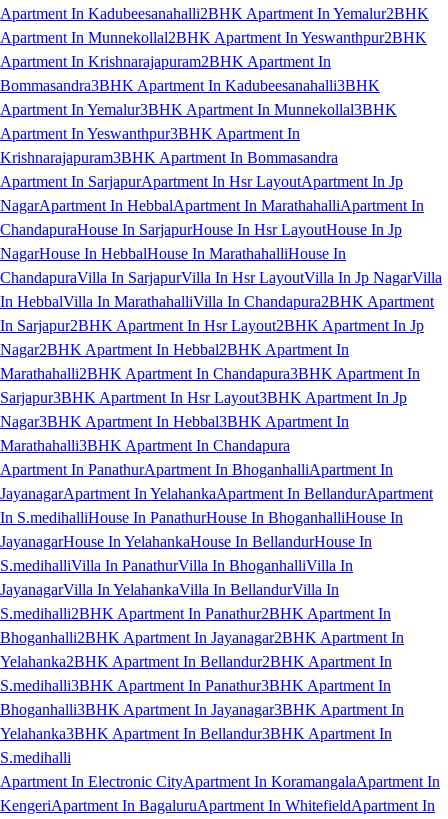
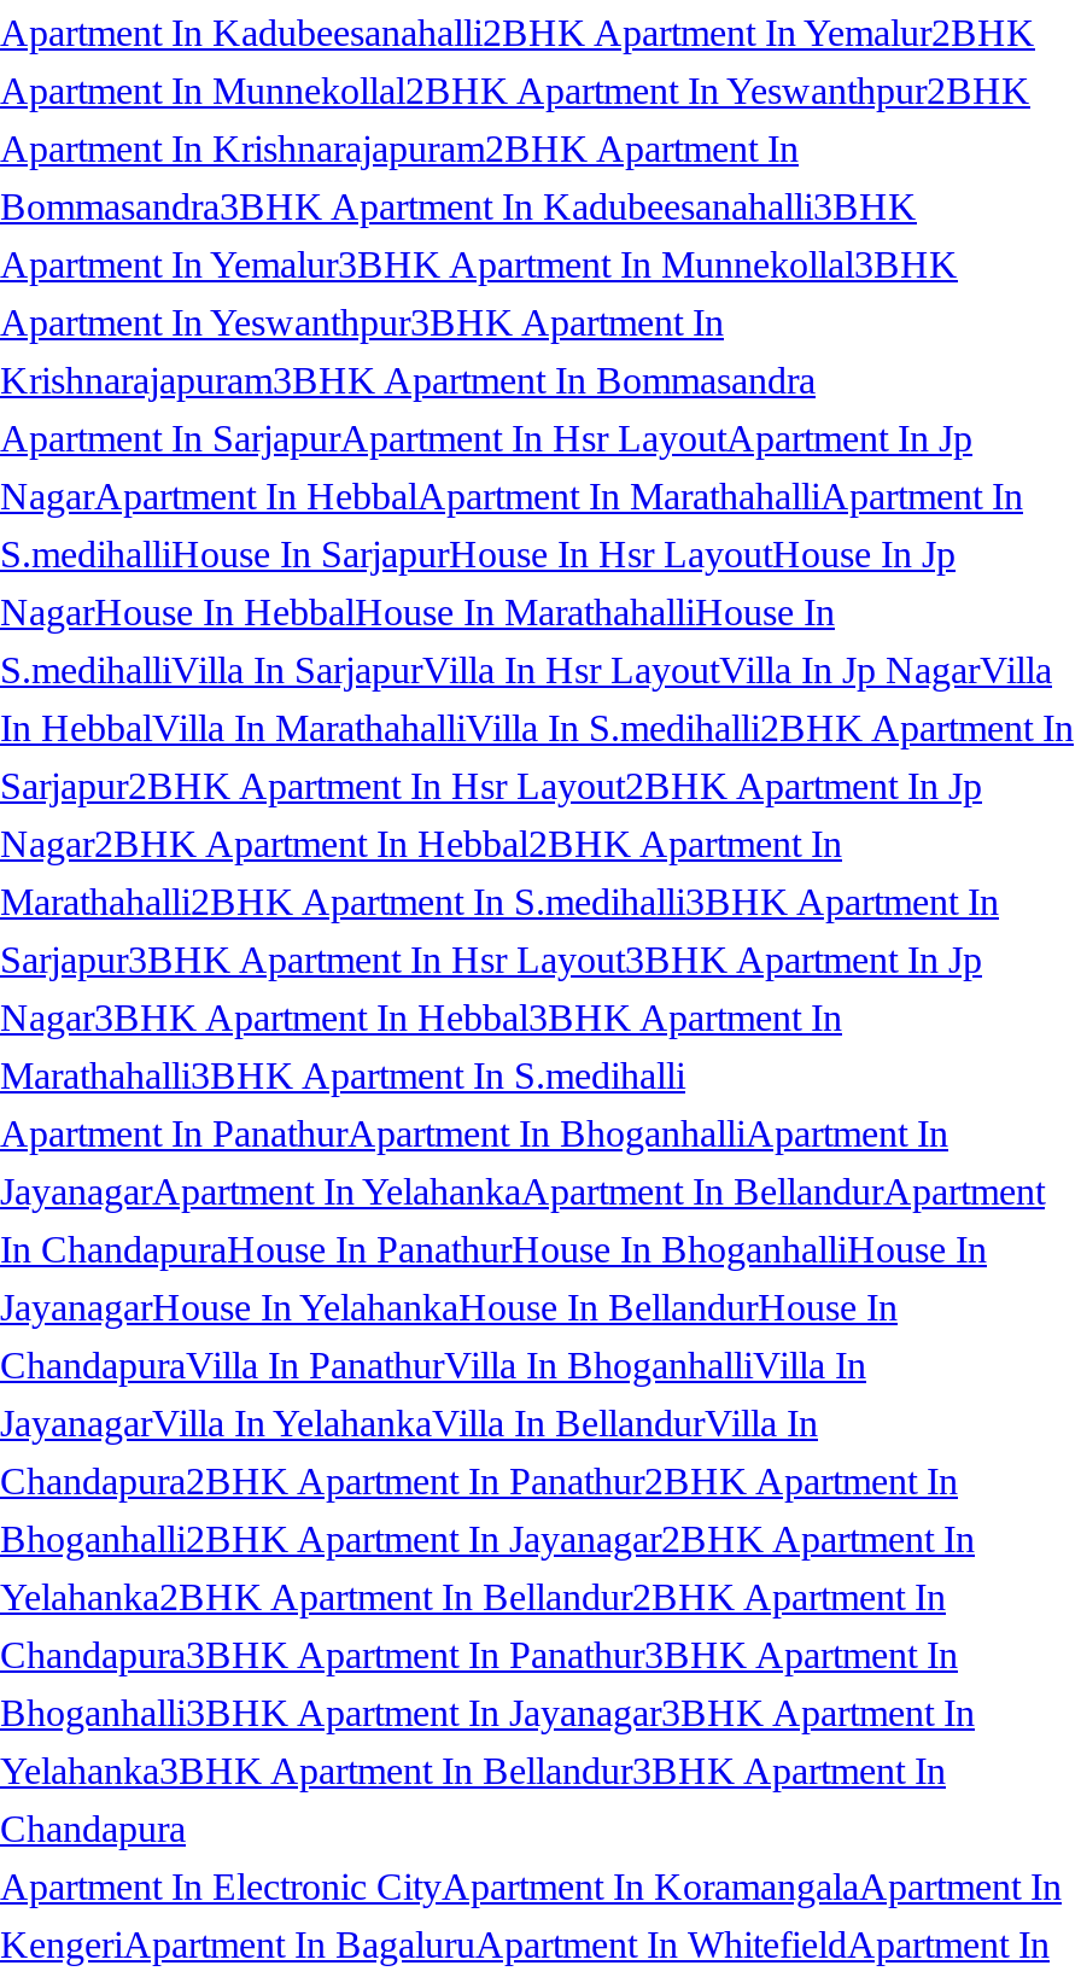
[0,221,402,238] ChandapuraHouse In SarjapurHouse In Hsr LayoutHouse In Jp -> [0,533,956,574] S.medihalliHouse In SarjapurHouse In Hsr LayoutHouse In Jp
[0,269,442,334] ChandapuraVilla In SarjapurVilla In Hsr LayoutVilla In Jp NagarVilla | In HebbalVilla In MarathahalliVilla In Chandapura2BHK Apartment | In Sarjapur2BHK Apartment In Hsr Layout2BHK Apartment In Jp -> [0,648,1074,805] S.medihalliVilla In SarjapurVilla In Hsr LayoutVilla In Jp NagarVilla | In HebbalVilla In MarathahalliVilla In S.medihalli2BHK Apartment In | Sarjapur2BHK Apartment In Hsr Layout2BHK Apartment In Jp
[0,365,420,382] Marathahalli2BHK Apartment In Chandapura3BHK Apartment In -> [0,880,999,921] Marathahalli2BHK Apartment In S.medihalli3BHK Apartment In
[0,437,290,454] Marathahalli3BHK Apartment In Chandapura -> [0,1054,685,1095] Marathahalli3BHK Apartment In S.medihalli
[0,509,403,526] In S.medihalliHouse In PanathurHouse In BhoganhalliHouse In -> [0,1228,987,1269] In ChandapuraHouse In PanathurHouse In BhoganhalliHouse In
[0,557,353,574] S.medihalliVilla In PanathurVilla In BhoganhalliVilla In -> [0,1344,866,1385] ChandapuraVilla In PanathurVilla In BhoganhalliVilla In
[0,605,391,622] S.medihalli2BHK Apartment In Panathur2BHK Apartment In -> [0,1459,958,1500] Chandapura2BHK Apartment In Panathur2BHK Apartment In
[0,677,391,694] S.medihalli3BHK Apartment In Panathur3BHK Apartment In -> [0,1633,958,1674] Chandapura3BHK Apartment In Panathur3BHK Apartment In
[0,749,71,766] S.medihalli -> [0,1807,186,1848] Chandapura

